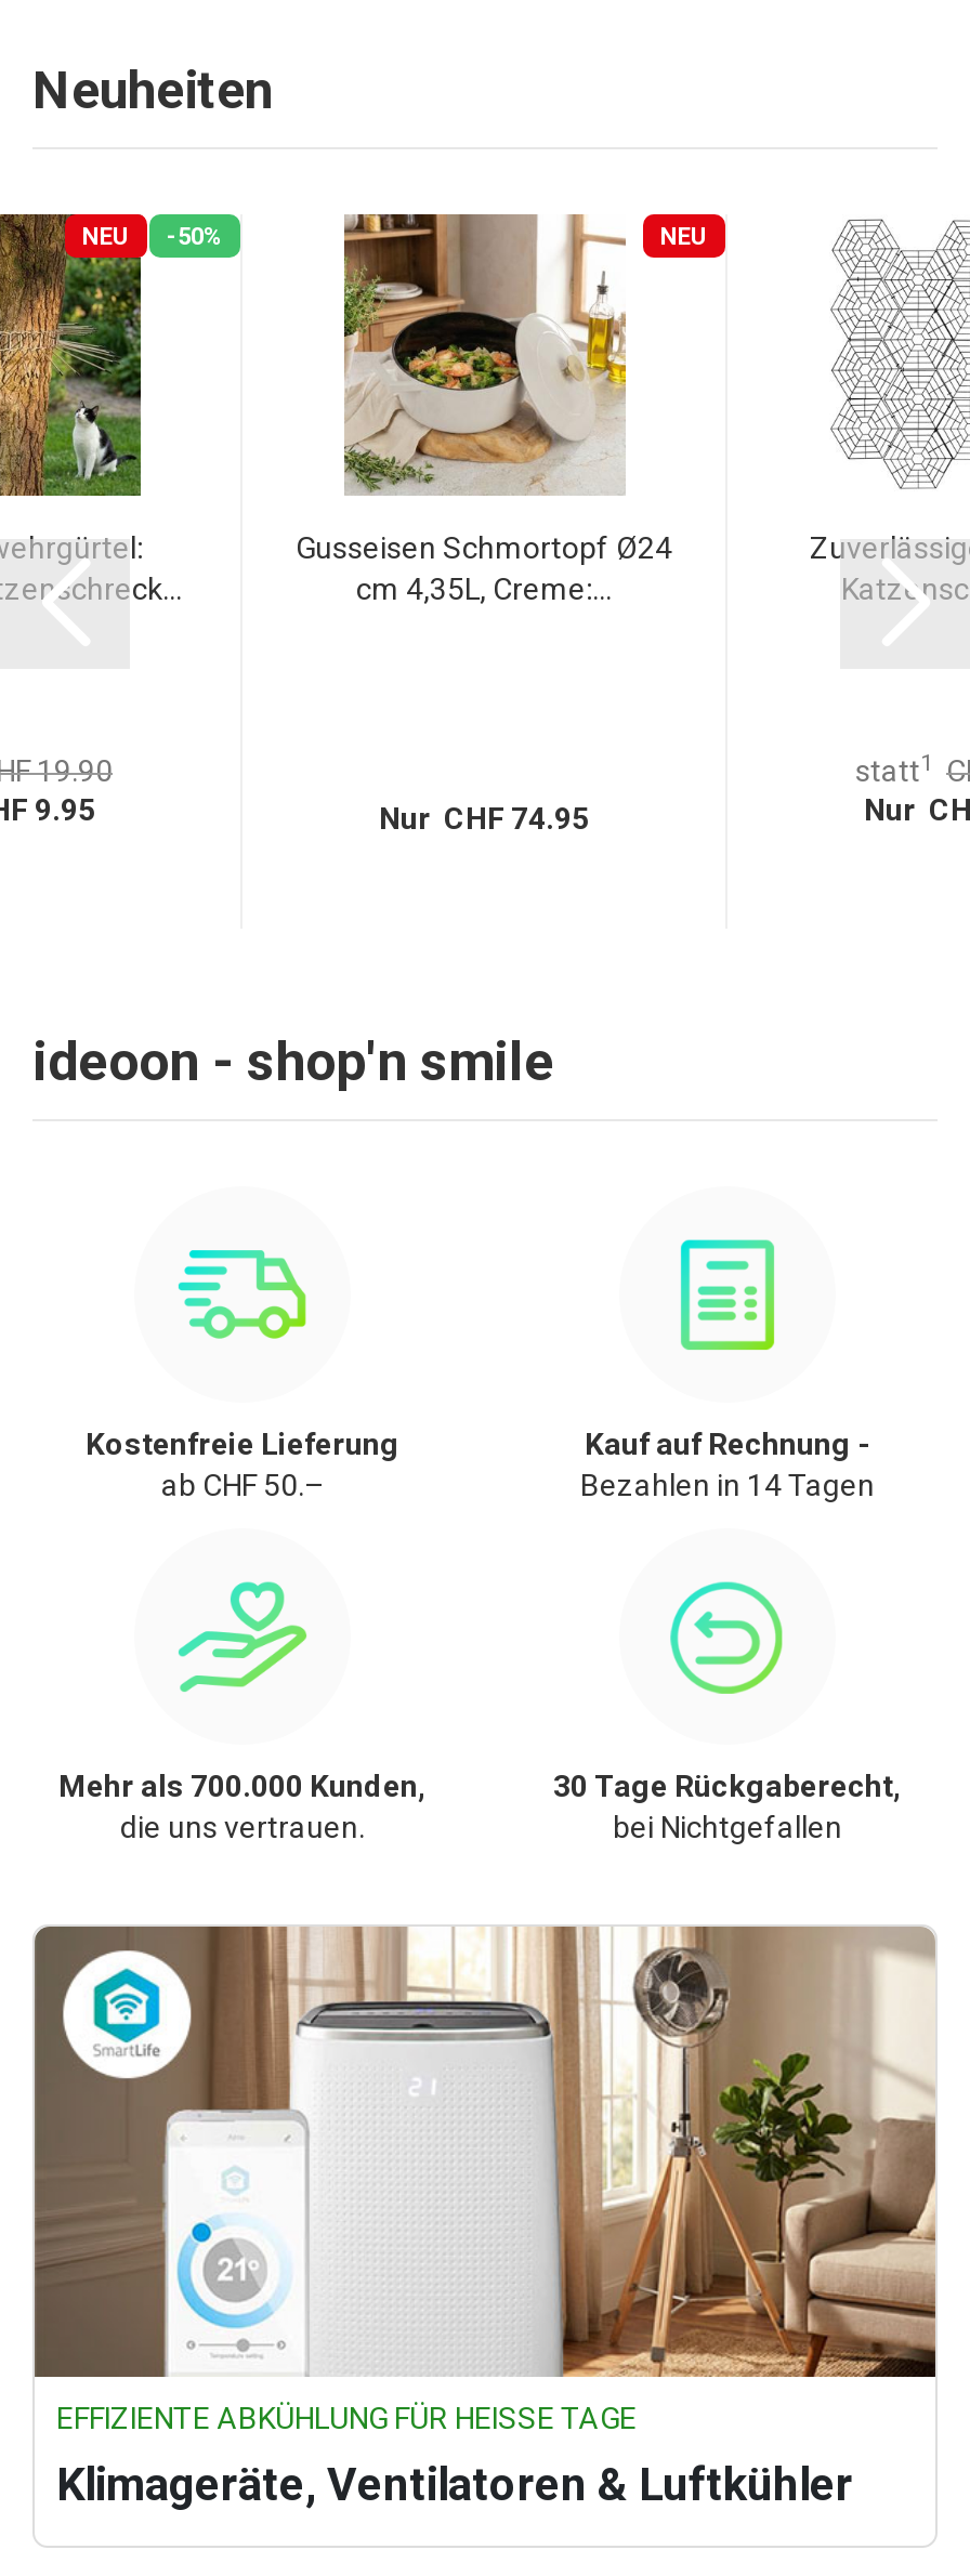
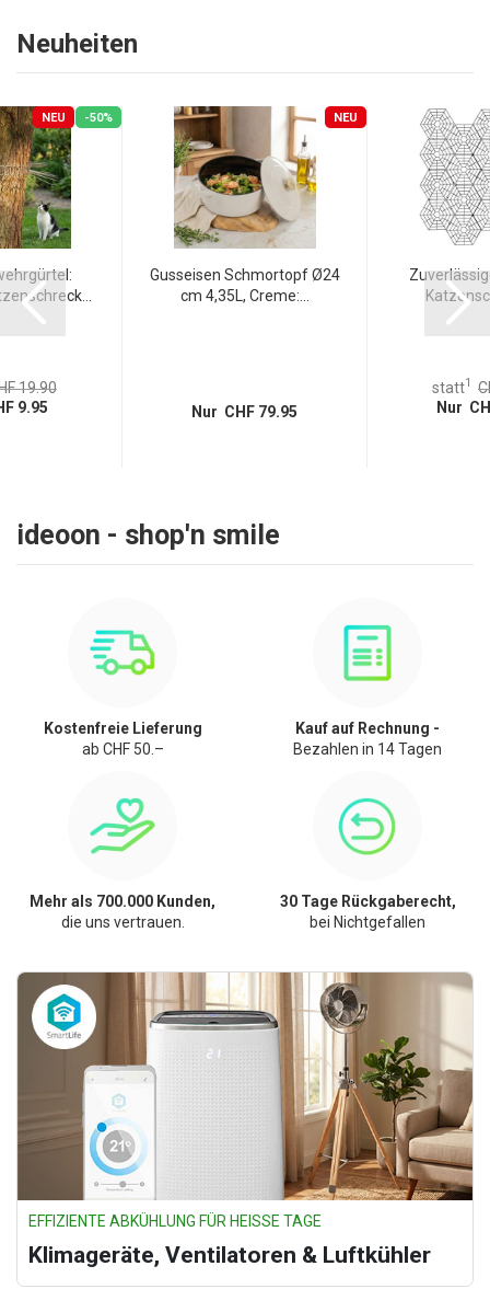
[379,802,589,837] Nur CHF 74.95 -> [191,402,297,420] Nur CHF 79.95

